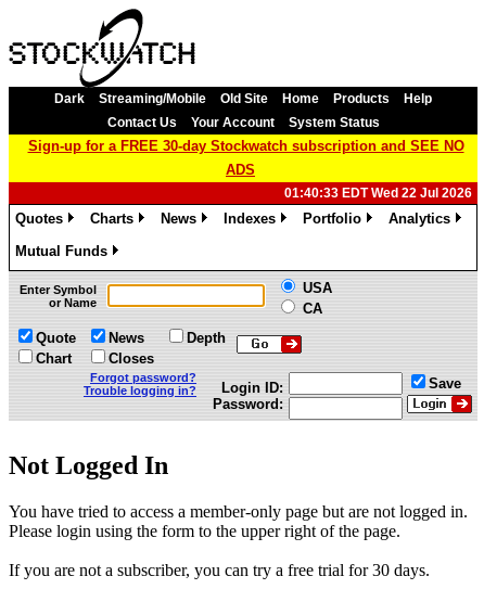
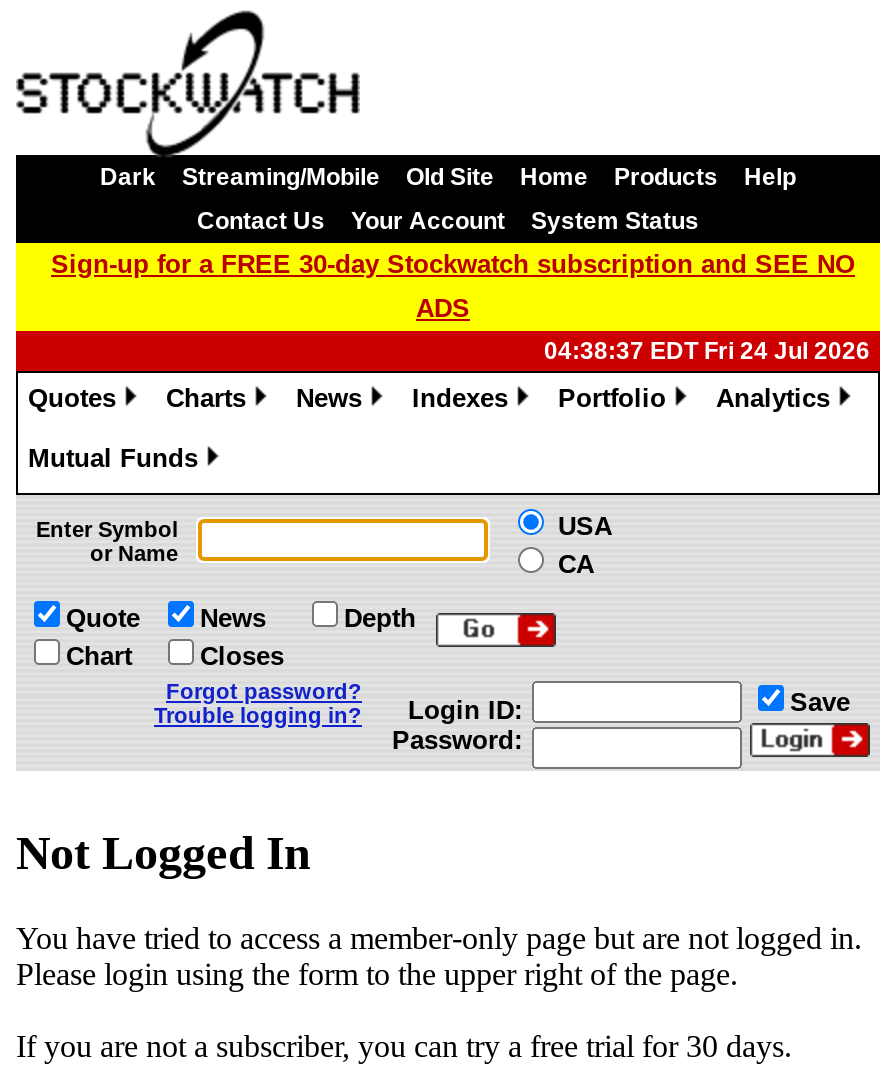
[284,185,472,201] 01:40:33 EDT Wed 22 Jul 2026 -> [544,337,870,365] 04:38:37 EDT Fri 24 Jul 2026

